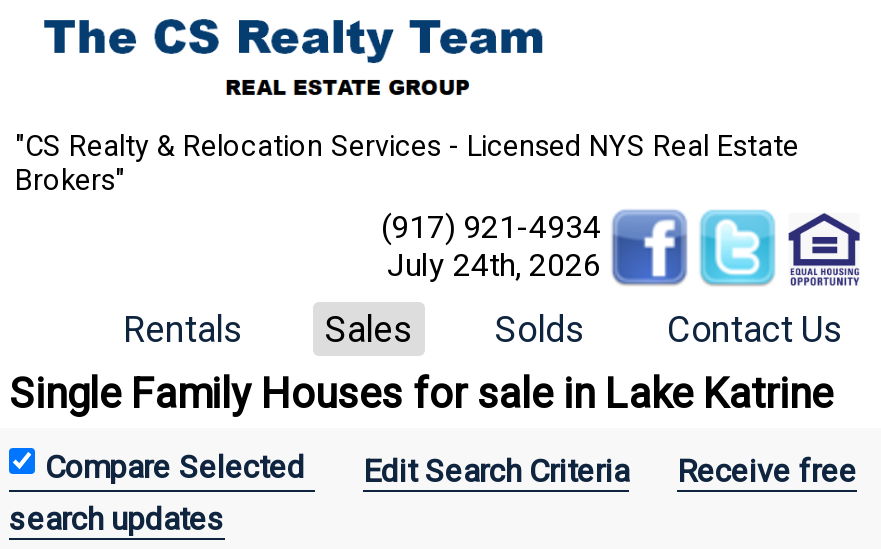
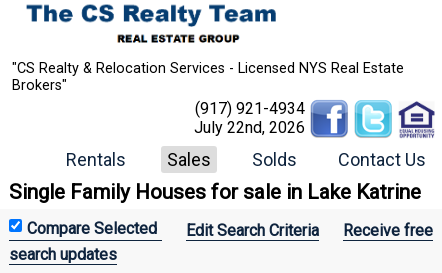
[387,245,601,283] July 24th, 2026 -> [194,118,305,137] July 22nd, 2026

